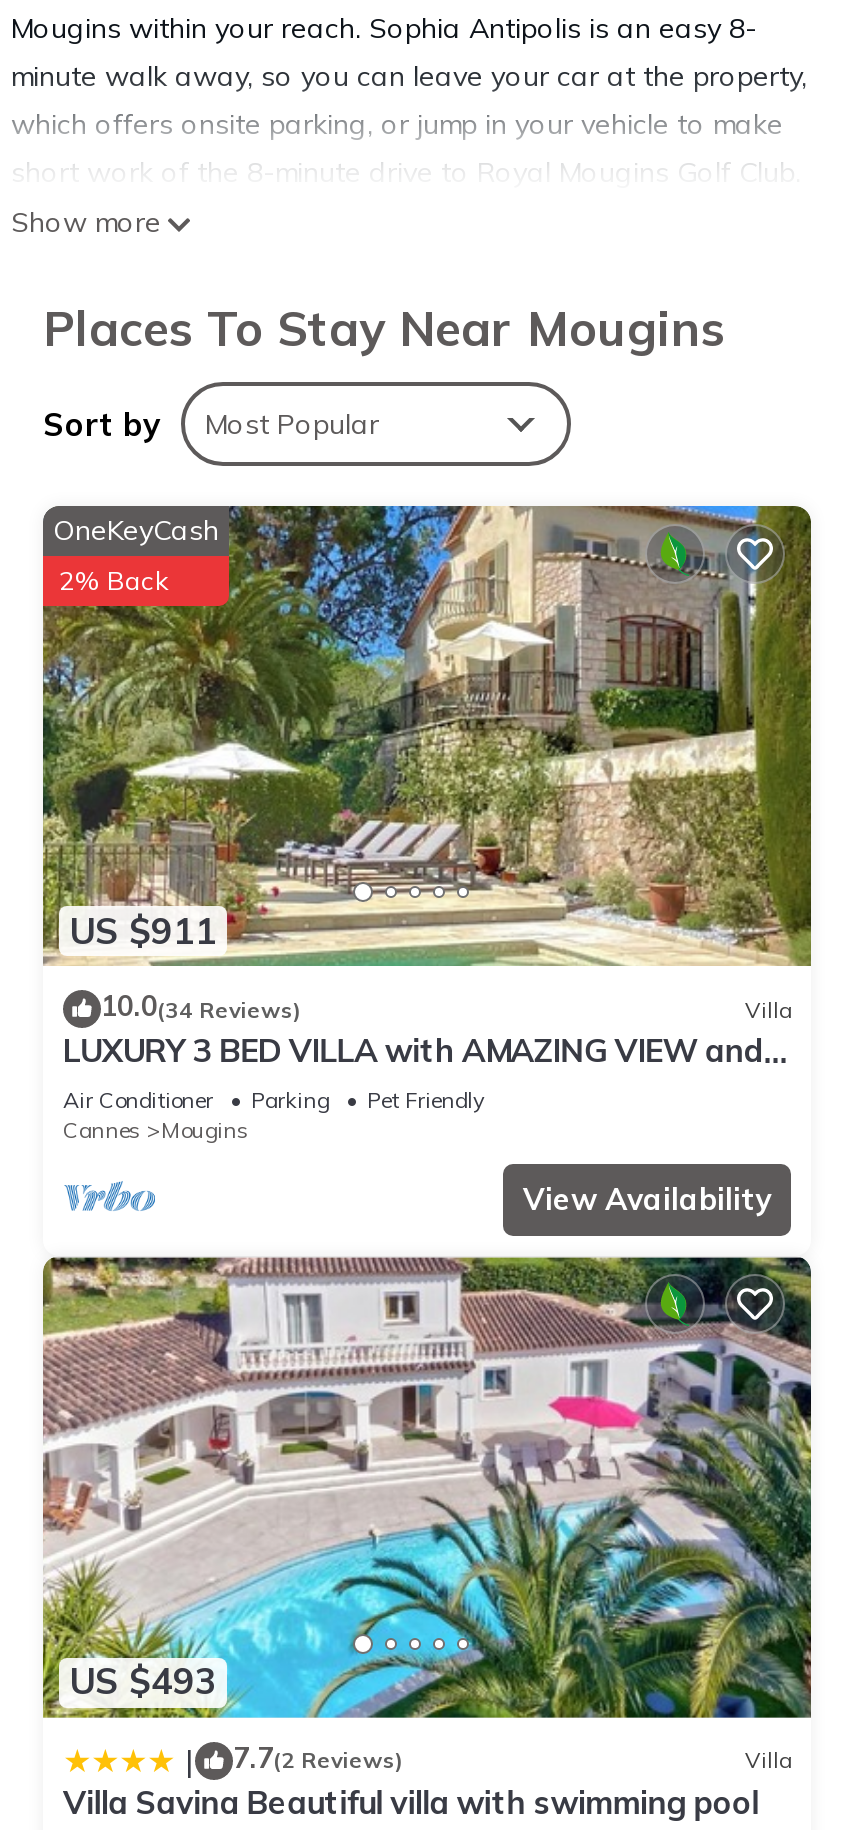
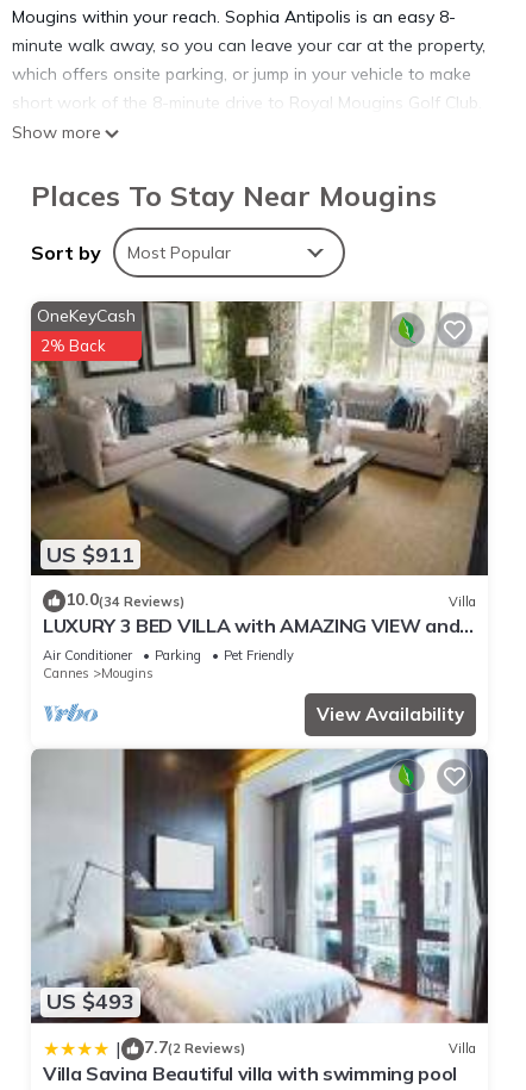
[41,504,813,968] [image] -> [30,300,489,577] [image]
[41,1256,813,1720] [image] -> [30,748,489,1024] [image]

